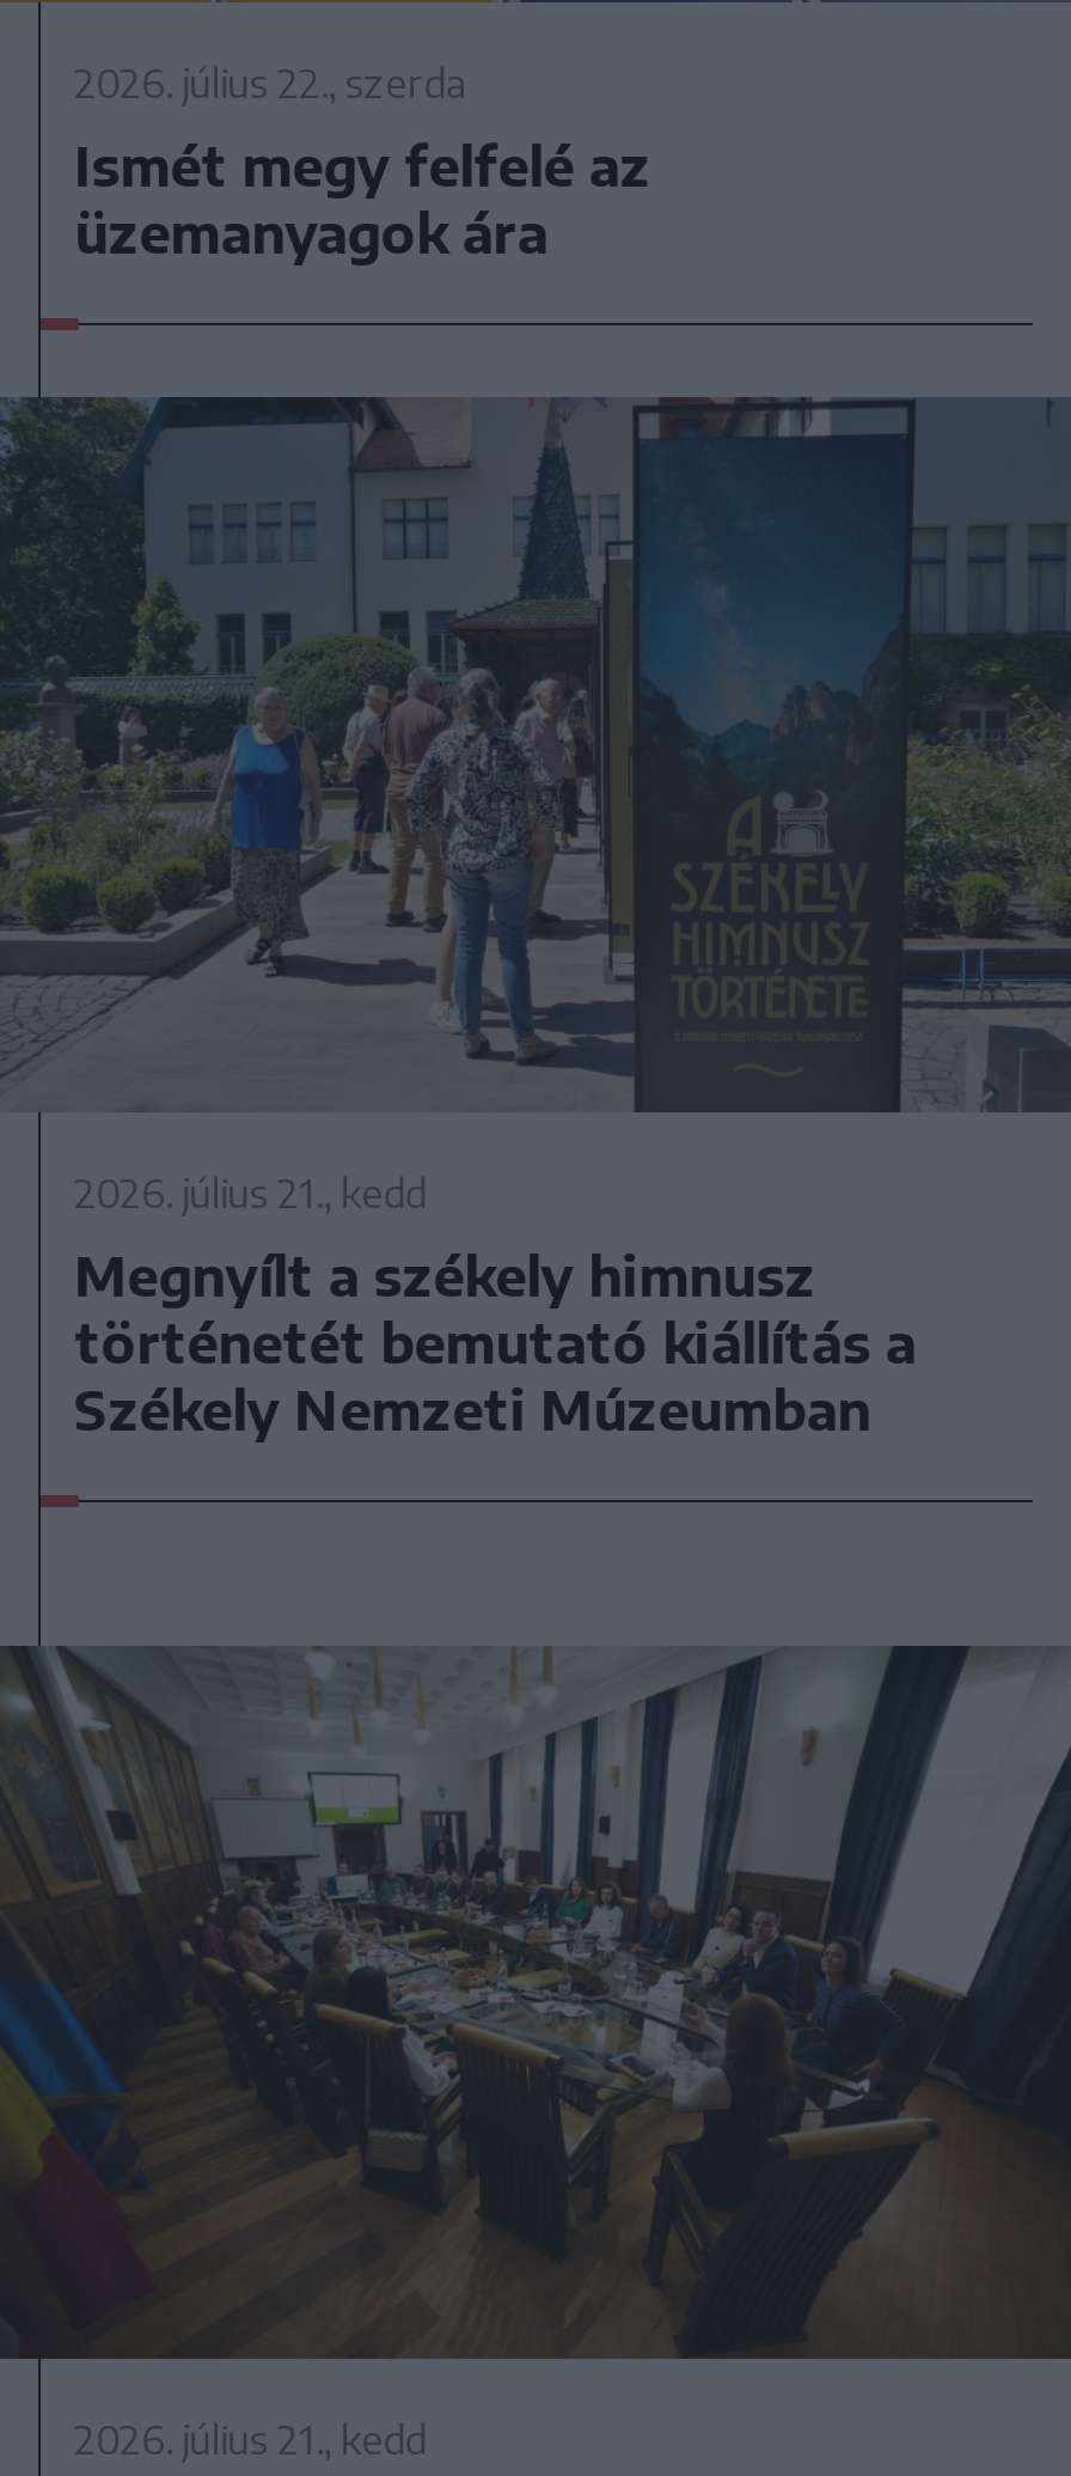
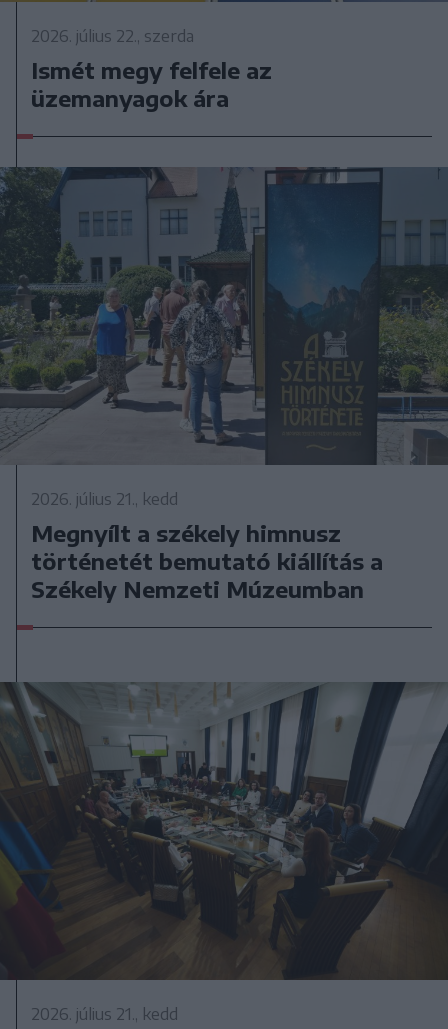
[74,133,650,200] Ismét megy felfelé az -> [31,55,272,83] Ismét megy felfele az

